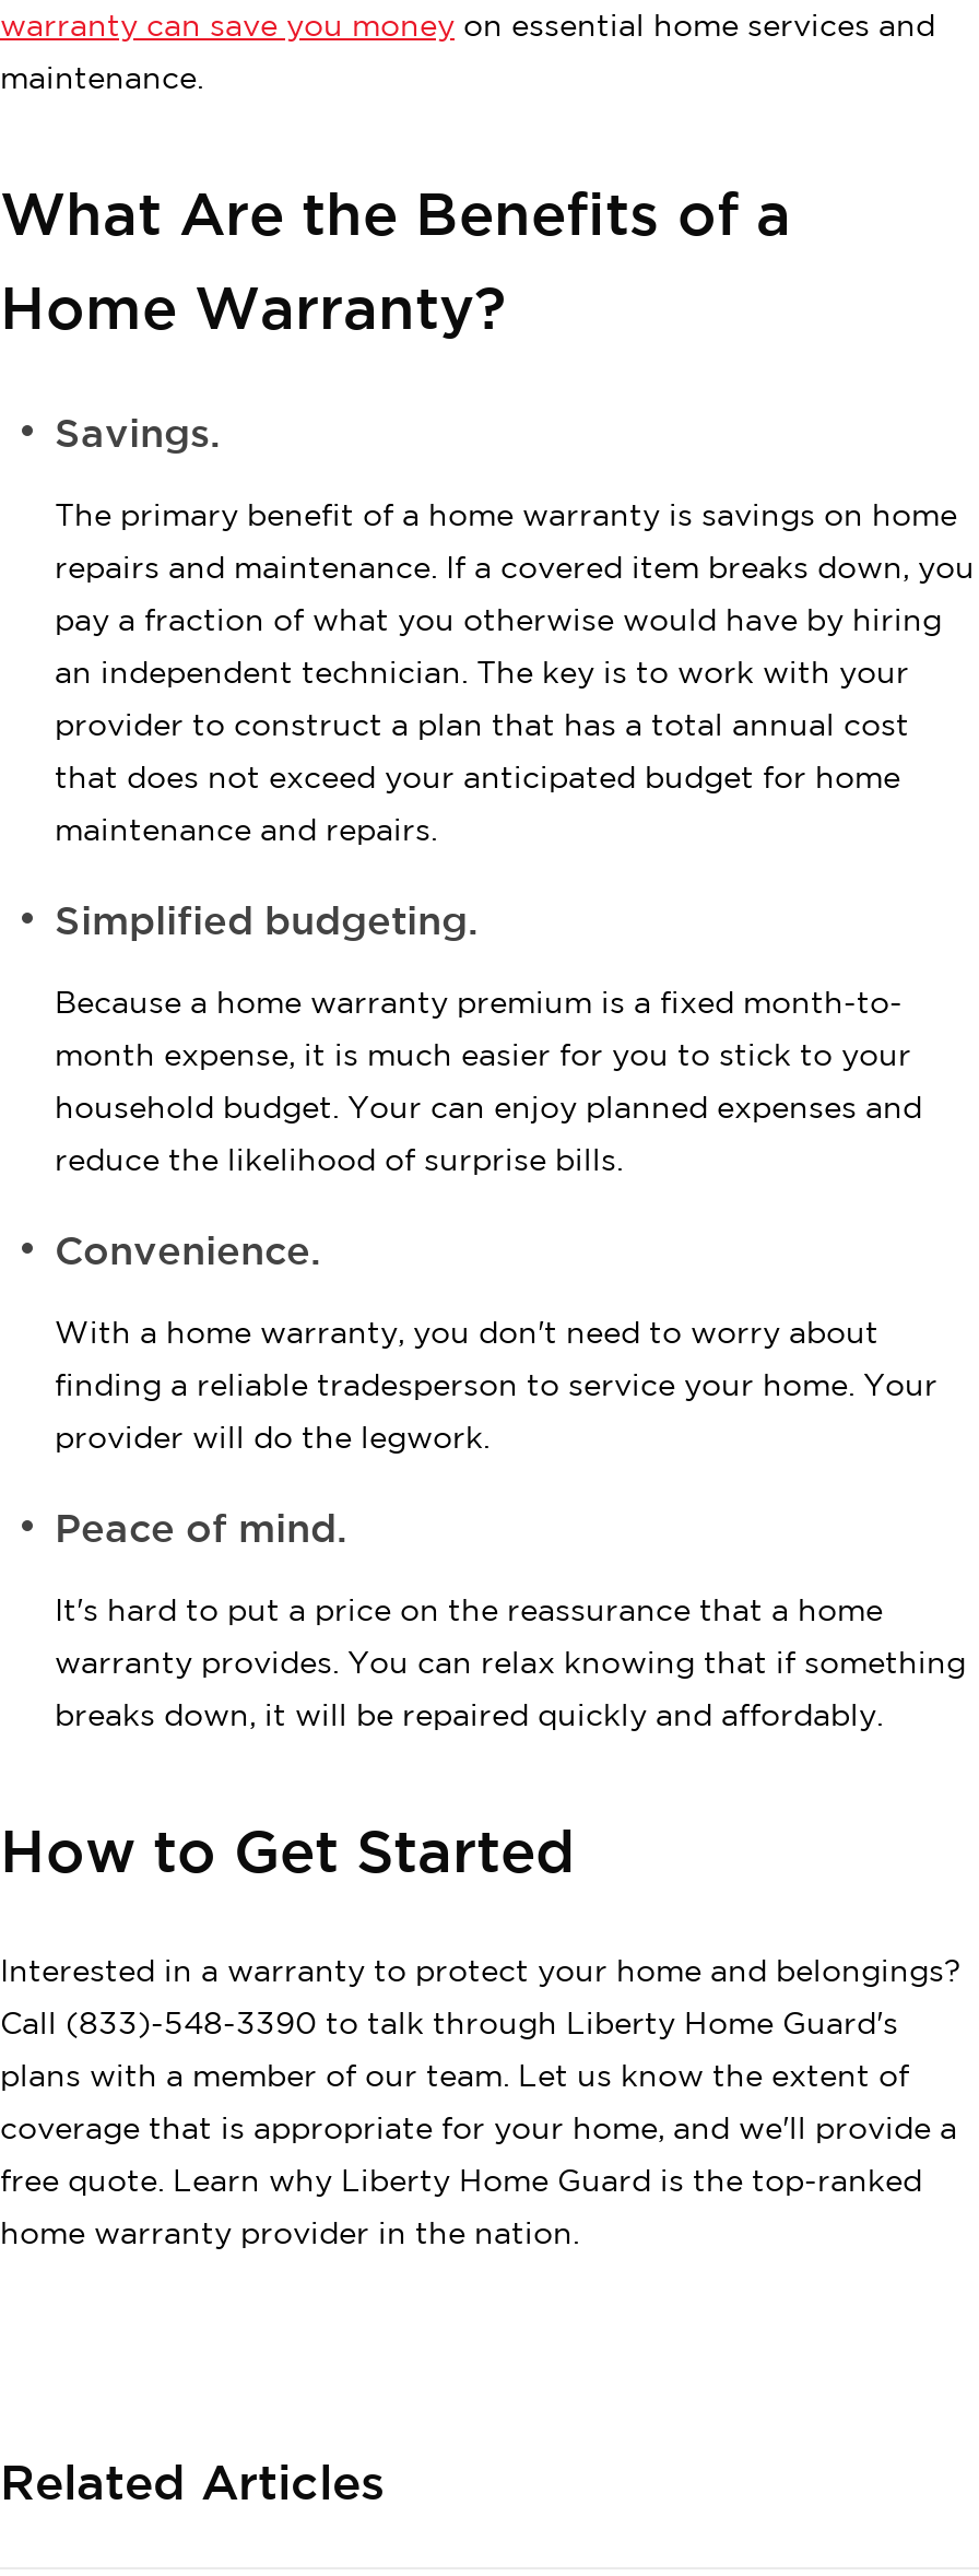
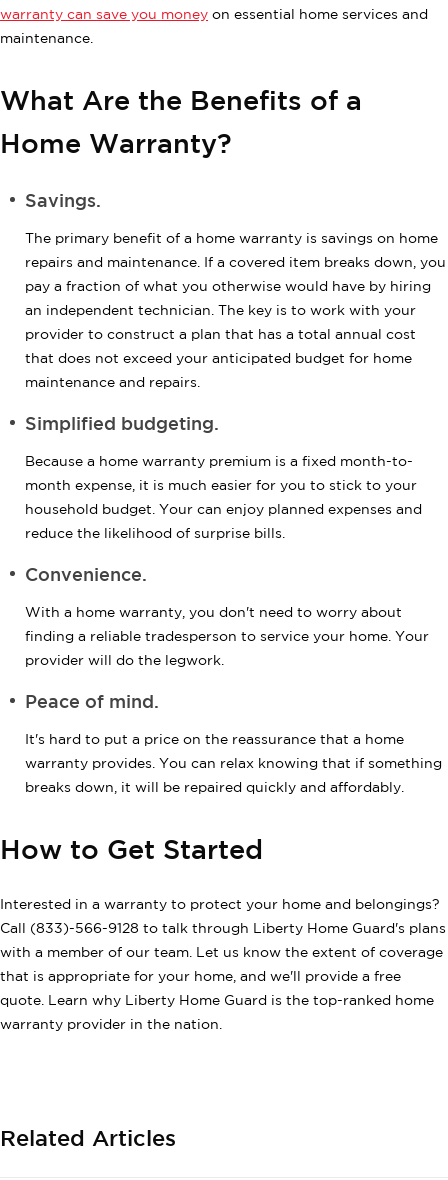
[0,2013,898,2039] Call (833)-548-3390 to talk through Liberty Home Guard's -> [0,923,446,935] Call (833)-566-9128 to talk through Liberty Home Guard's plans
[0,2065,909,2092] plans with a member of our team. Let us know the extent of -> [0,947,443,959] with a member of our team. Let us know the extent of coverage
[0,2118,957,2144] coverage that is appropriate for your home, and we'll provide a -> [0,971,401,983] that is appropriate for your home, and we'll provide a free
[0,2170,922,2197] free quote. Learn why Liberty Home Guard is the top-ranked -> [0,995,434,1007] quote. Learn why Liberty Home Guard is the top-ranked home
[0,2223,579,2249] home warranty provider in the nation. -> [0,1019,222,1031] warranty provider in the nation.

